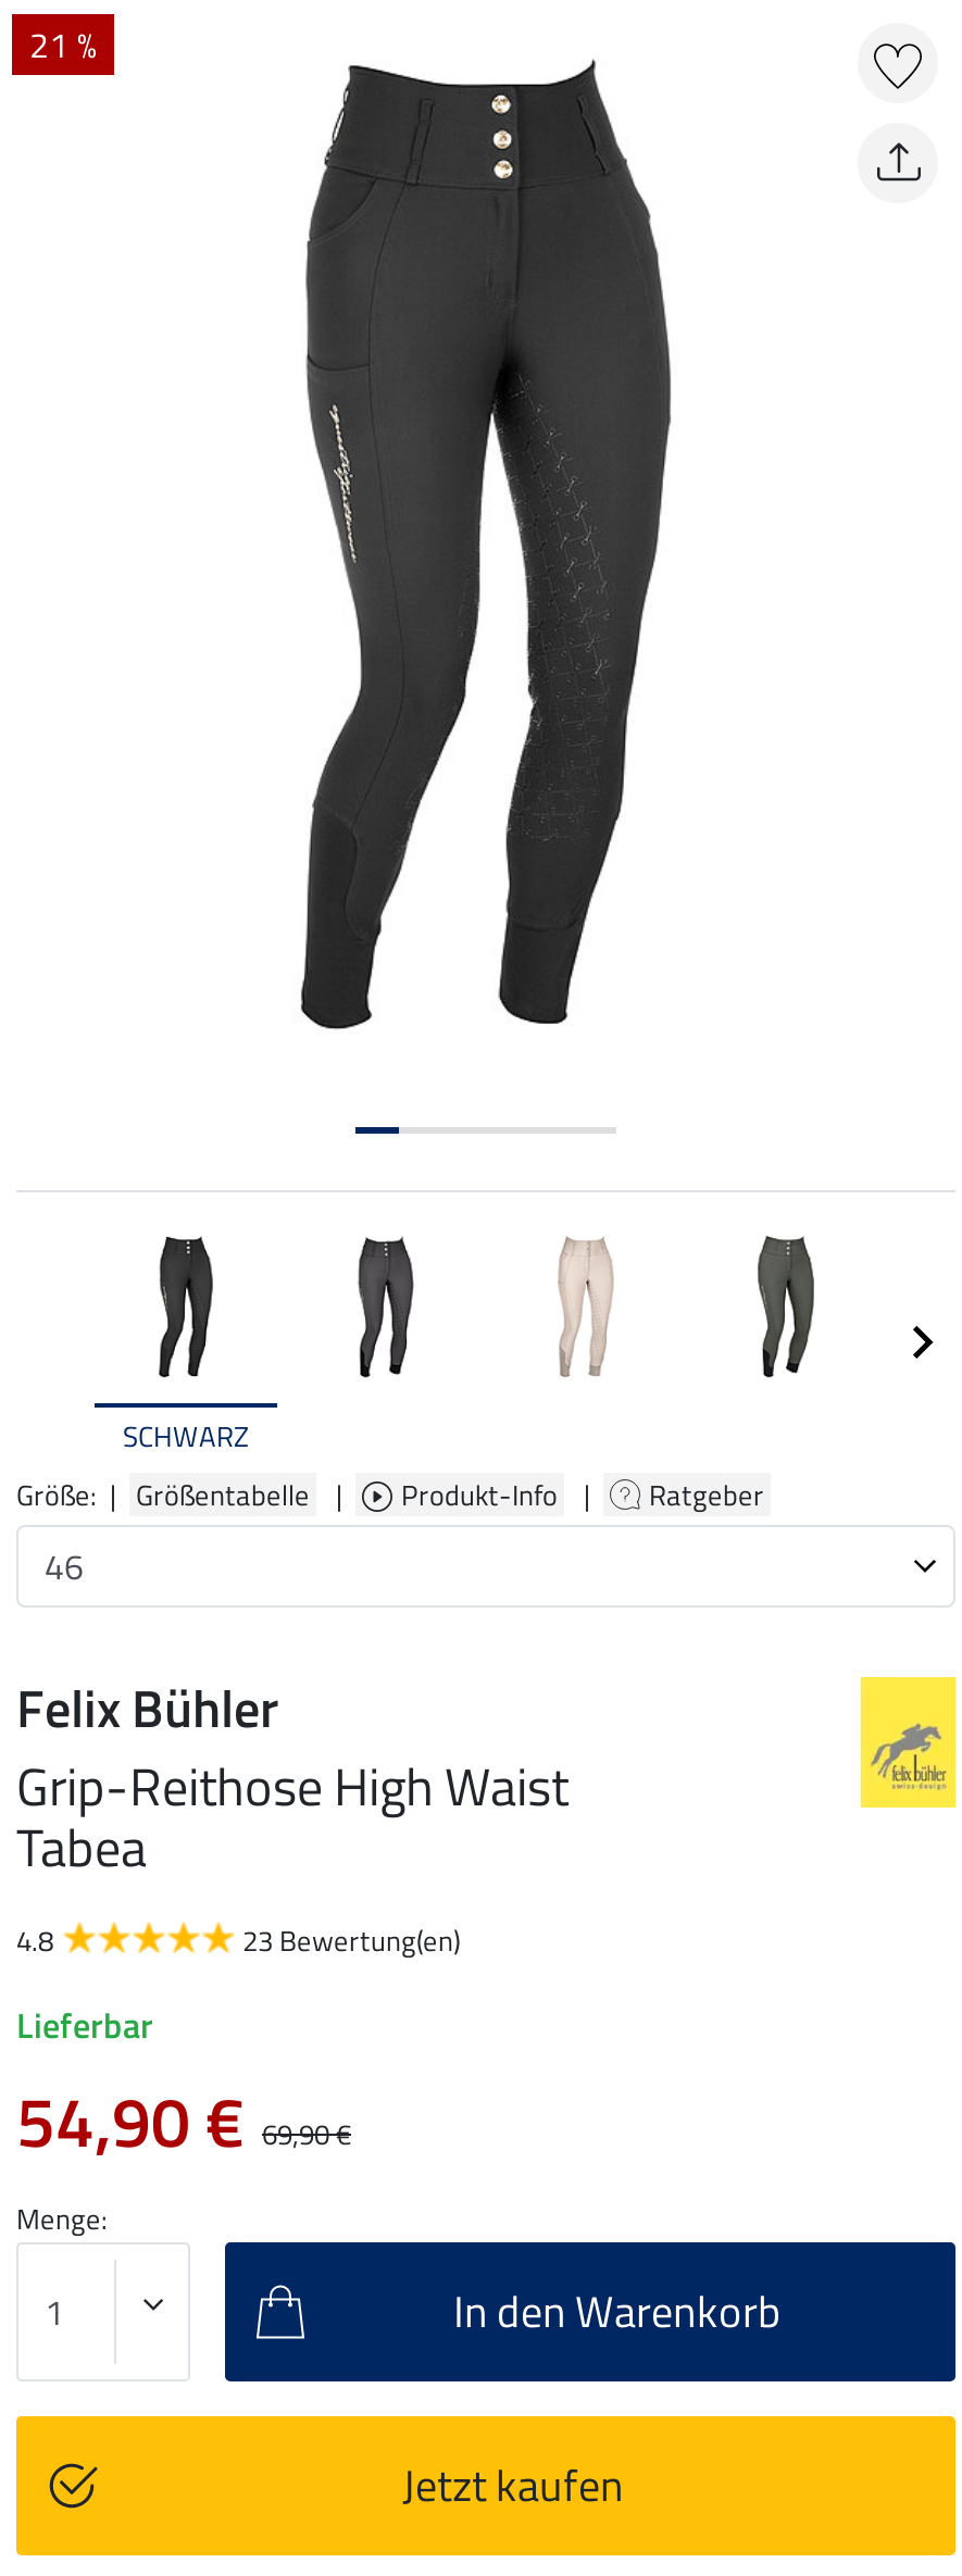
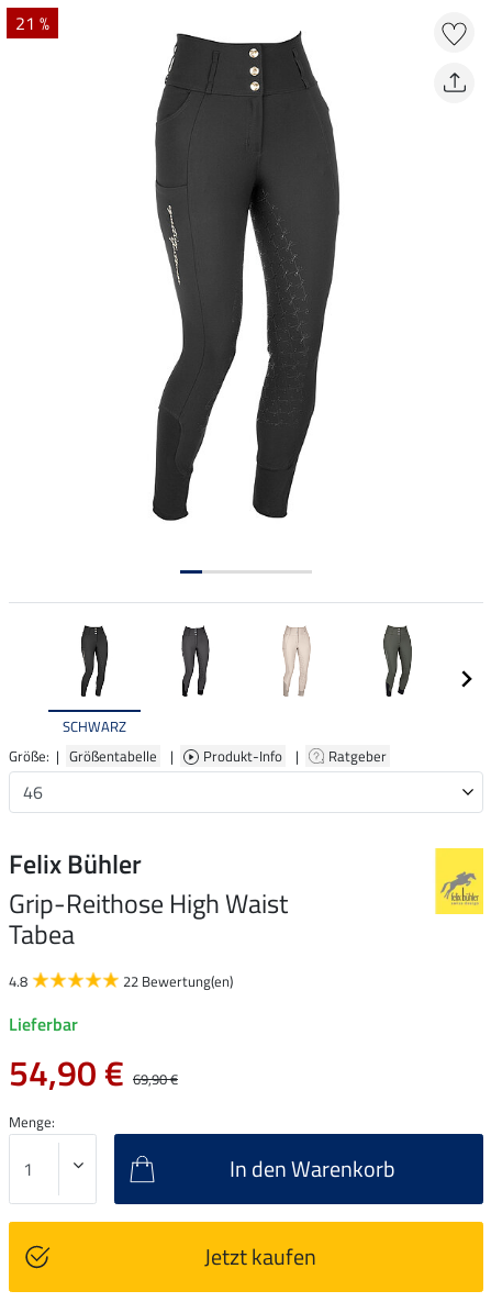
[242,1918,460,1962] 23 Bewertung(en) -> [123,970,233,992] 22 Bewertung(en)

